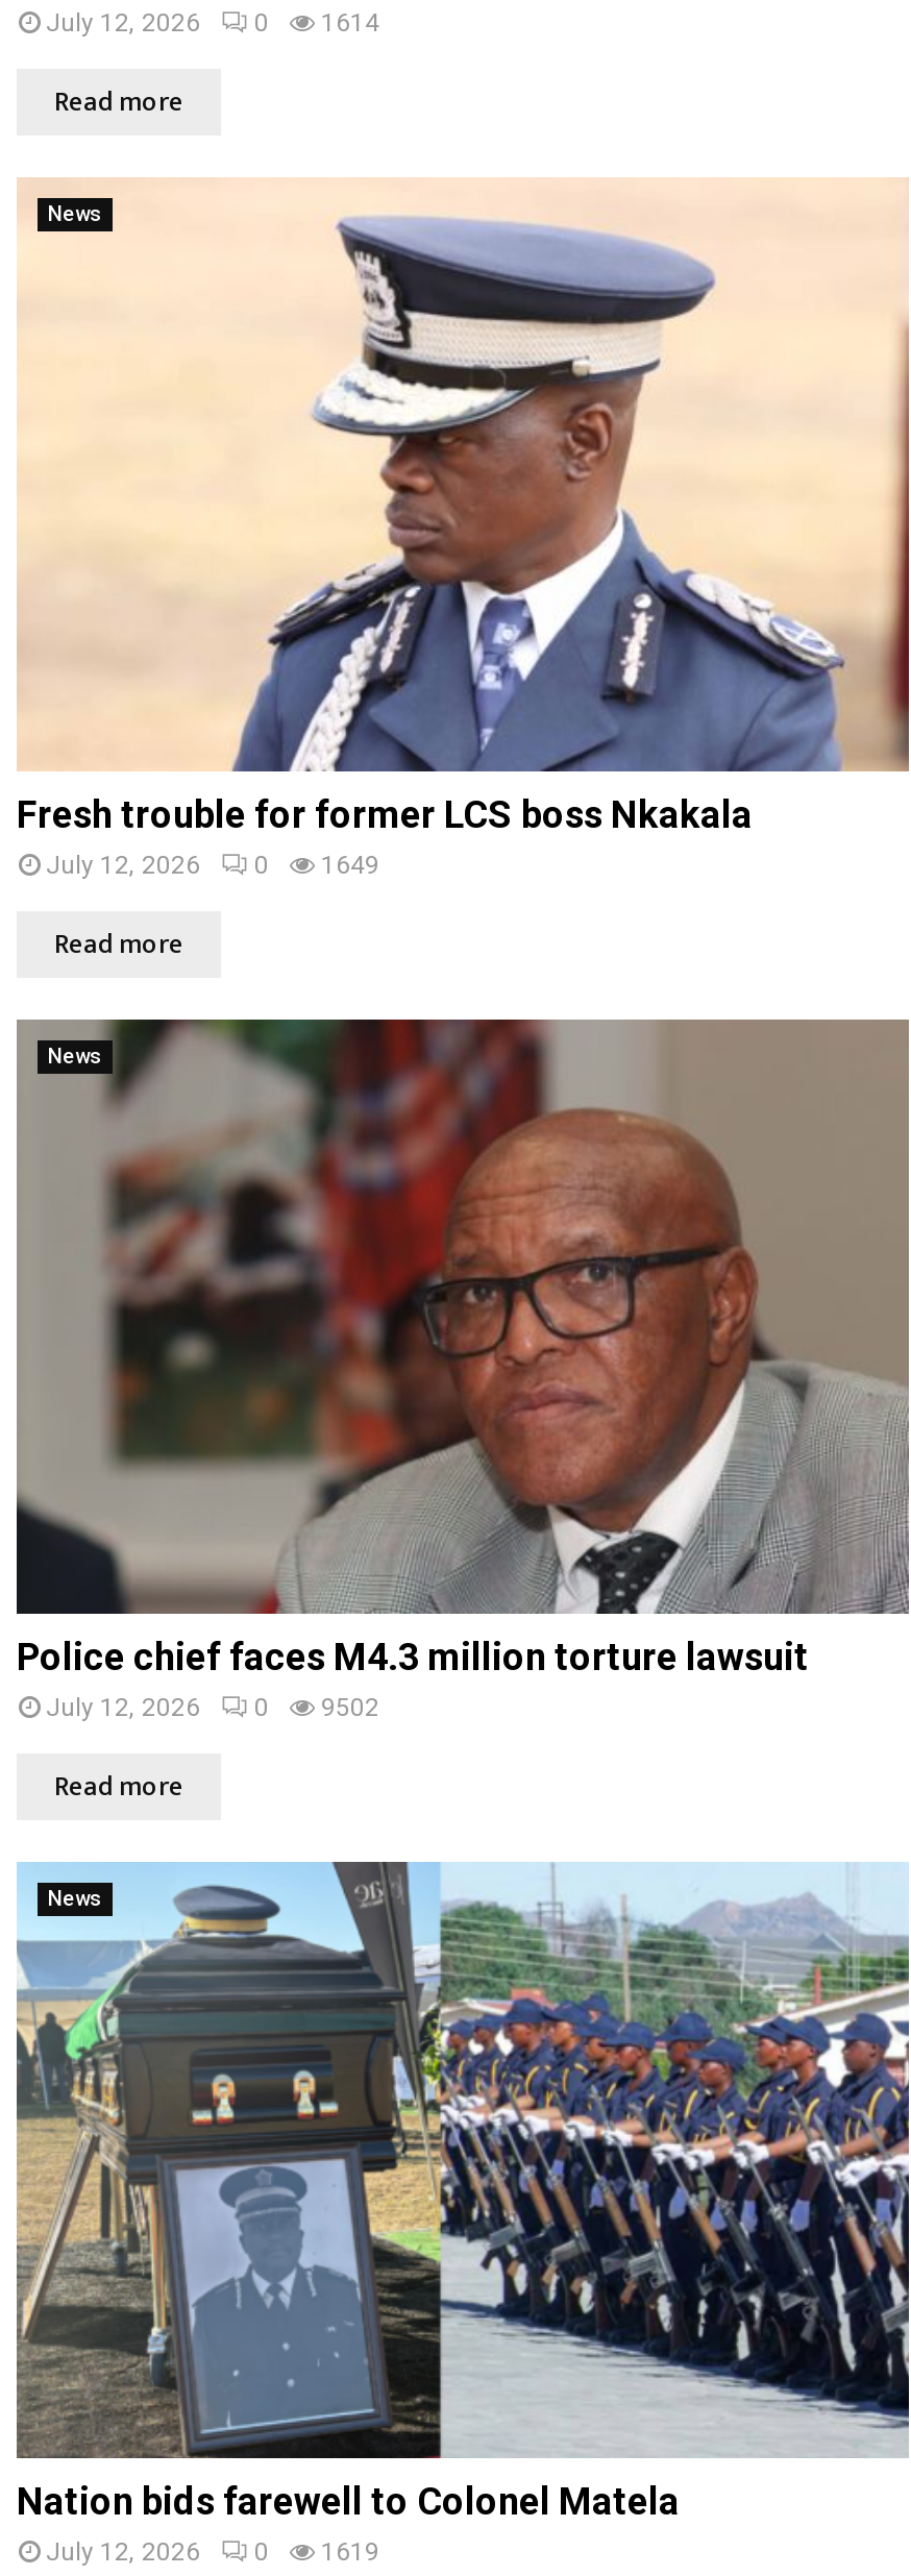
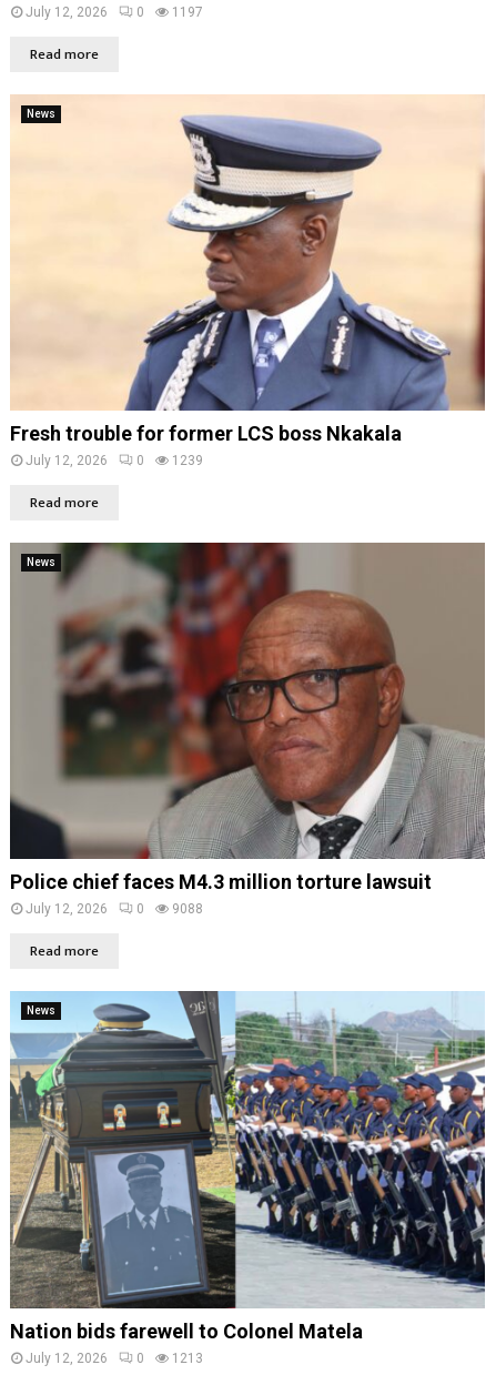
[46,8,379,37] July 12, 2026 0 1614 -> [26,4,203,20] July 12, 2026 0 1197
[46,850,379,880] July 12, 2026 0 1649 -> [26,453,203,468] July 12, 2026 0 1239
[46,1694,379,1723] July 12, 2026 0 9502 -> [26,901,203,917] July 12, 2026 0 9088
[46,2537,379,2566] July 12, 2026 0 1619 -> [26,1350,203,1366] July 12, 2026 0 1213

